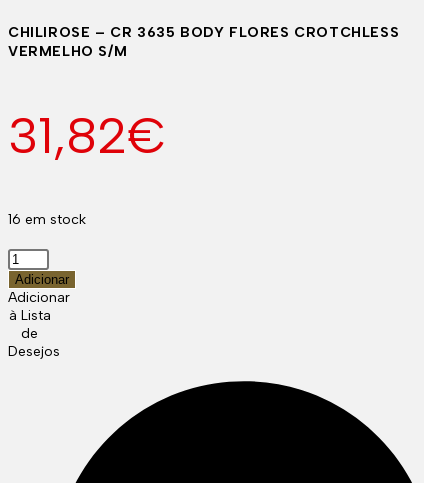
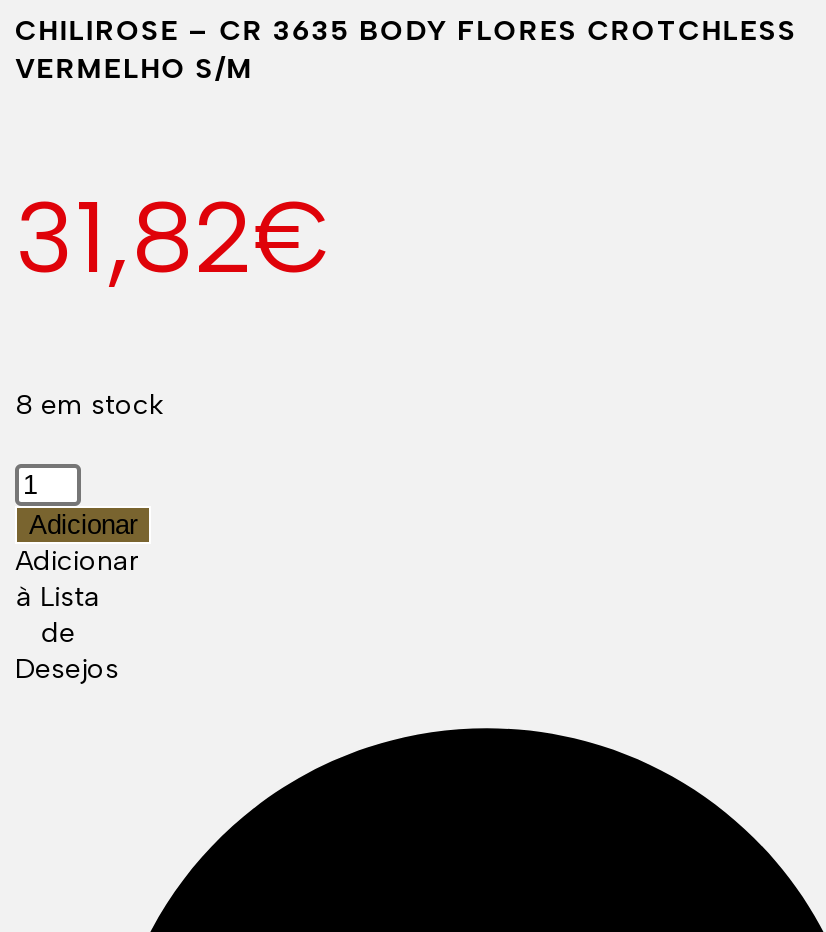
[8,211,86,228] 16 em stock -> [15,388,163,422] 8 em stock

